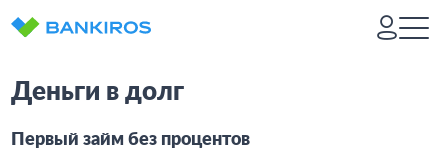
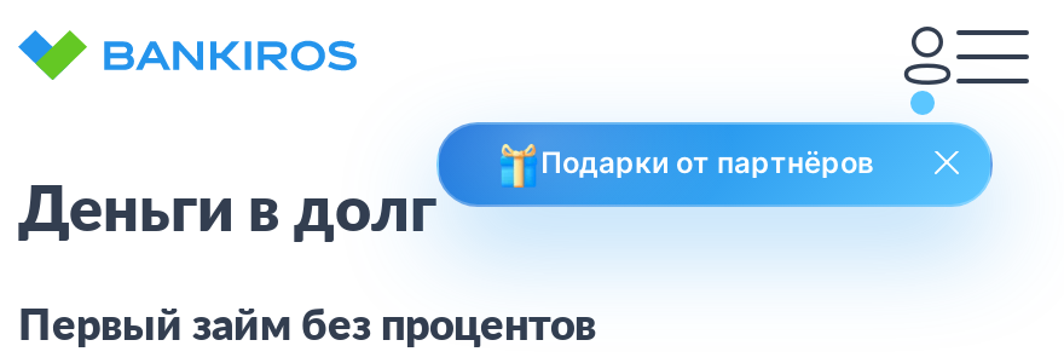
none -> [434,88,995,267] [image] | Подарки от партнёров

